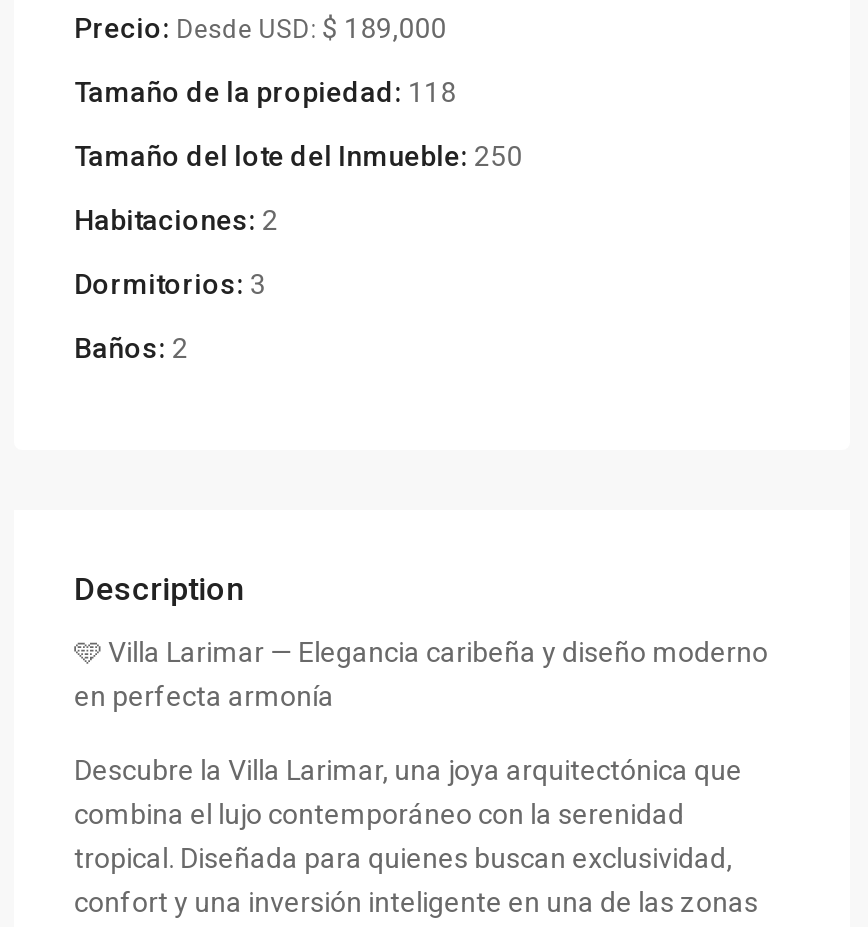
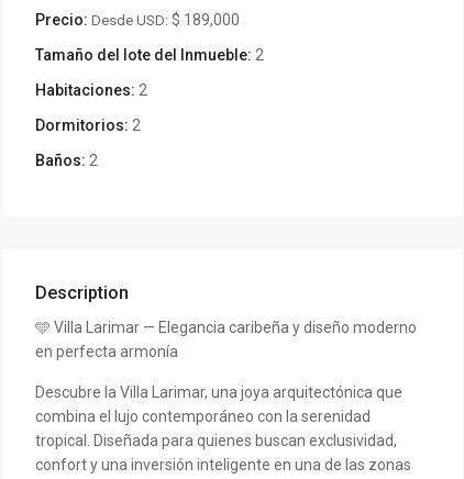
[74,75,522,171] Tamaño de la propiedad: 118 | Tamaño del lote del Inmueble: 250 -> [35,46,264,64] Tamaño del lote del Inmueble: 2
[74,267,266,299] Dormitorios: 3 -> [35,117,141,134] Dormitorios: 2

